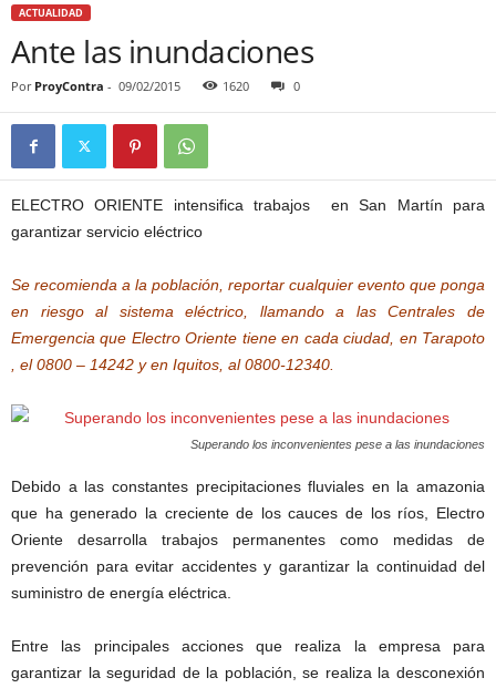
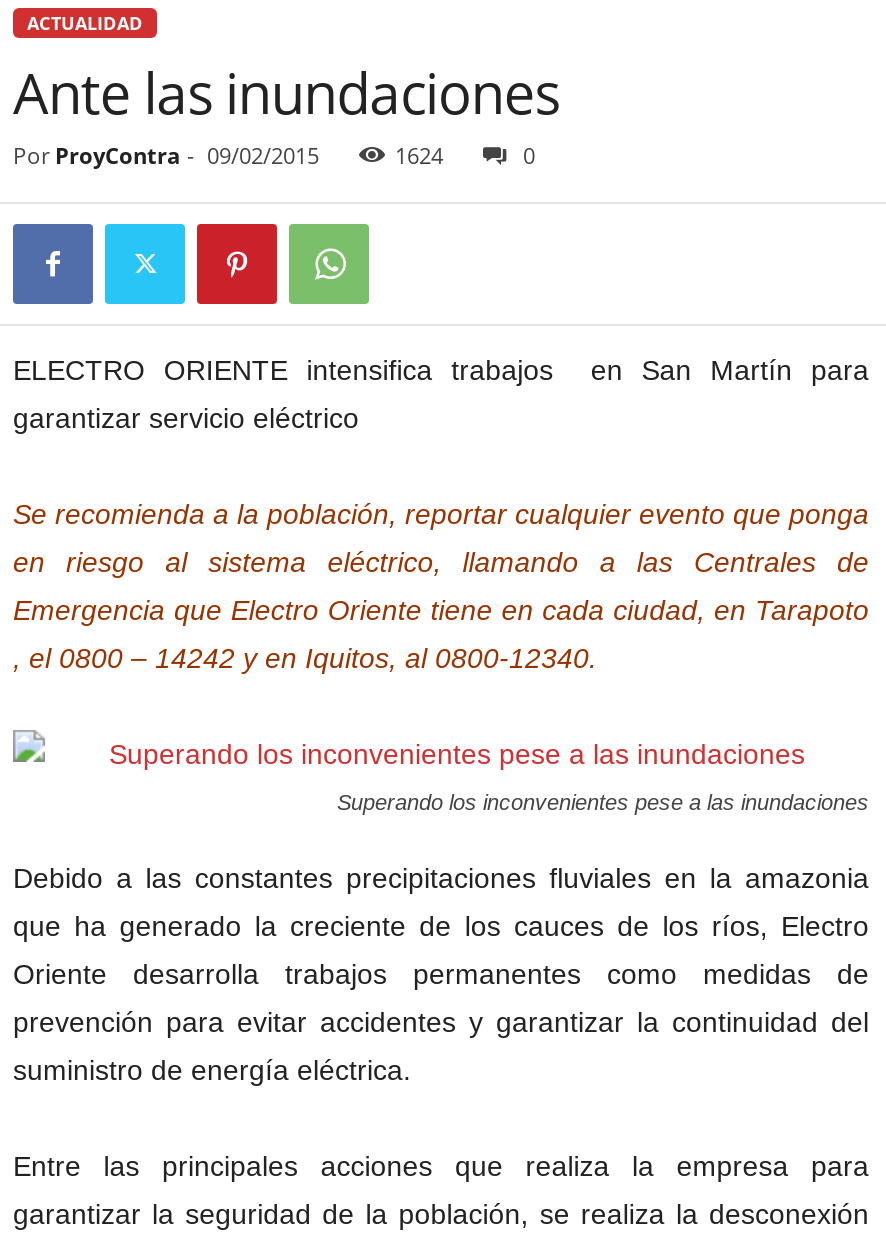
[223,78,249,94] 1620 -> [395,140,443,170] 1624

